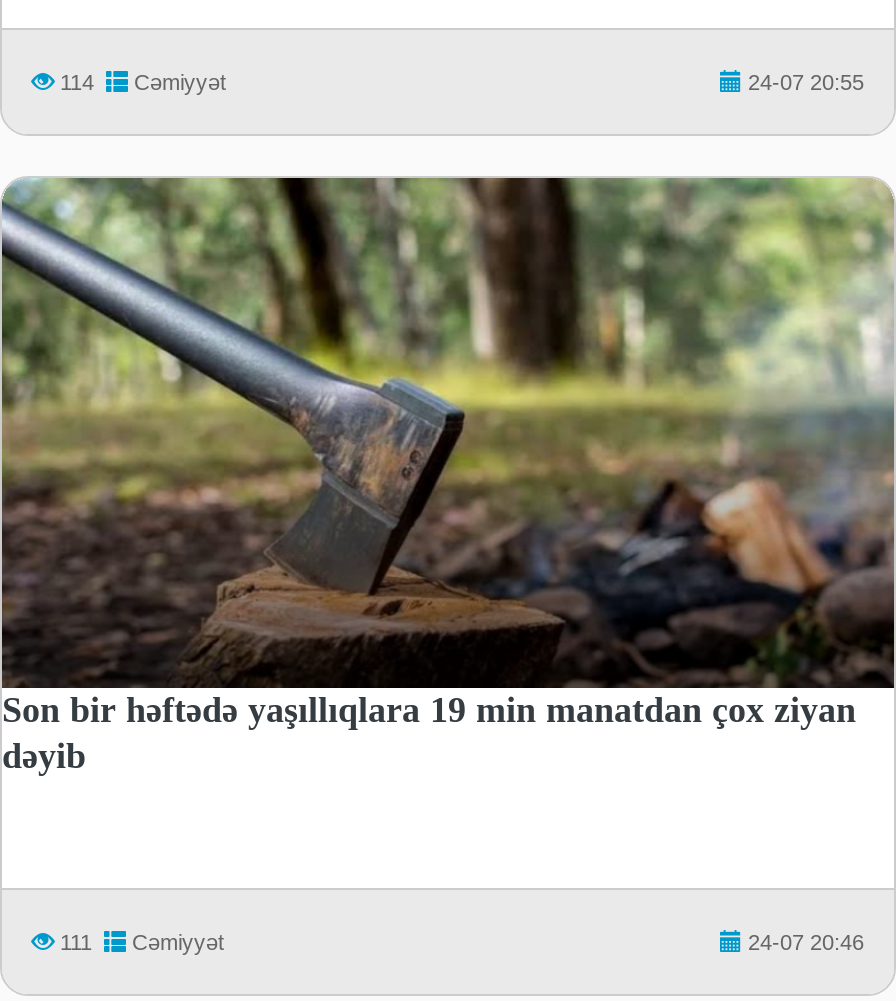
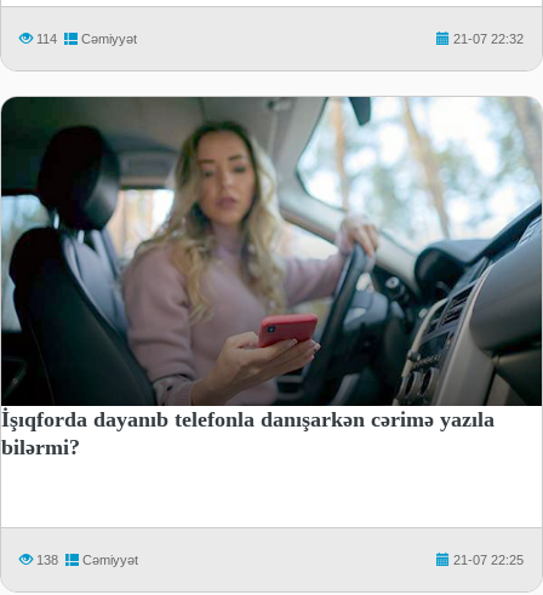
[742,70,864,94] 24-07 20:55 -> [450,31,524,46] 21-07 22:32
[2,176,890,776] [image] | Son bir həftədə yaşıllıqlara 19 min manatdan çox ziyan | dəyib -> [1,96,539,459] [image] | İşıqforda dayanıb telefonla danışarkən cərimə yazıla | bilərmi?
[54,930,224,954] 111 Cəmiyyət -> [33,552,138,567] 138 Cəmiyyət
[742,930,864,954] 24-07 20:46 -> [450,552,524,567] 21-07 22:25

